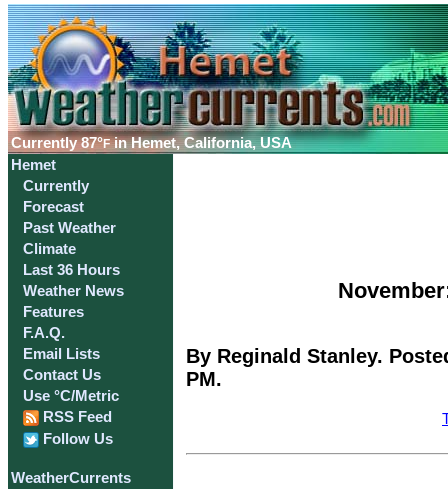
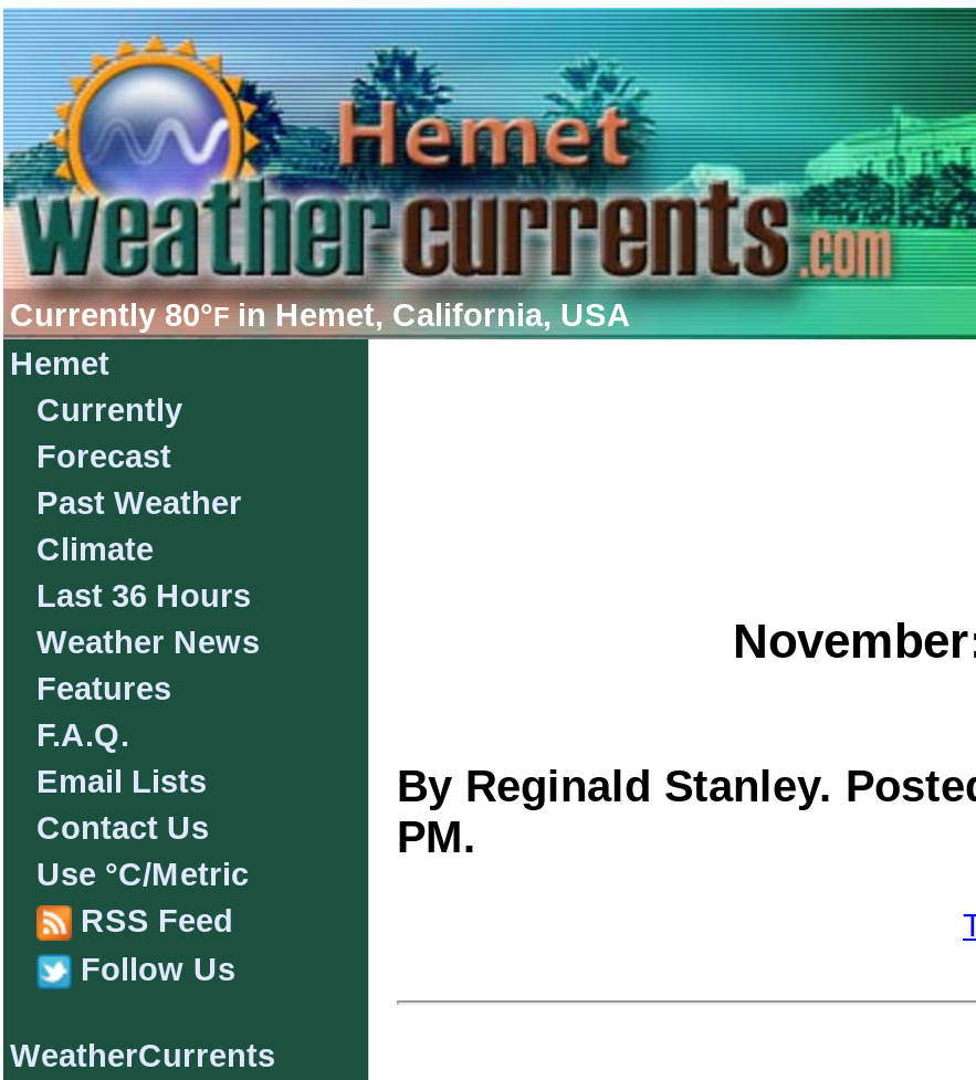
[11,135,292,151] Currently 87°F in Hemet, California, USA -> [10,297,631,333] Currently 80°F in Hemet, California, USA

